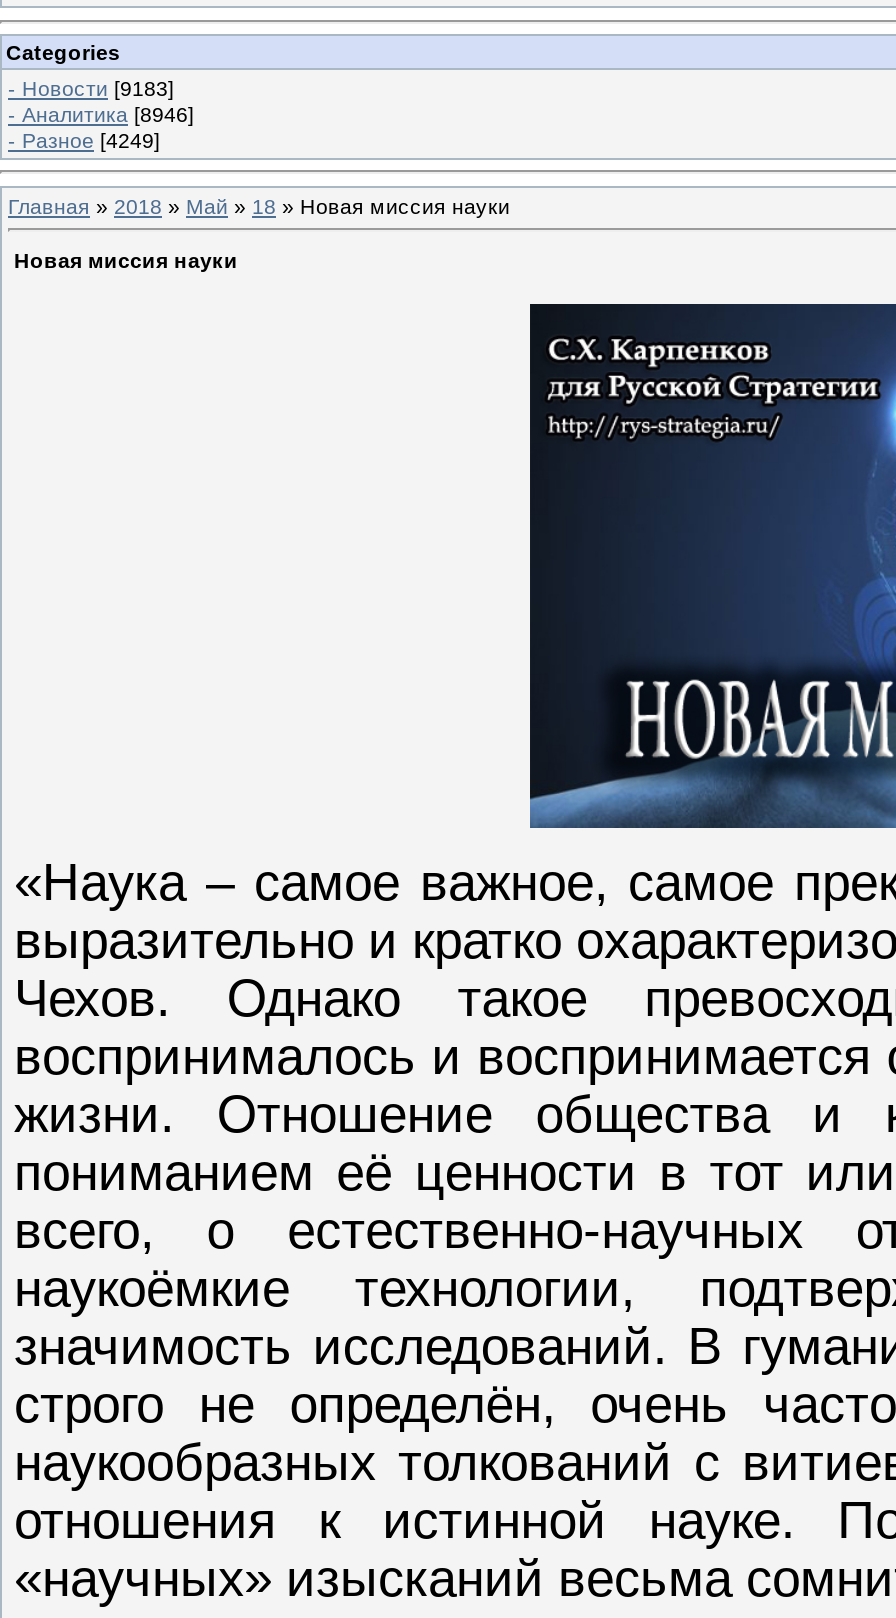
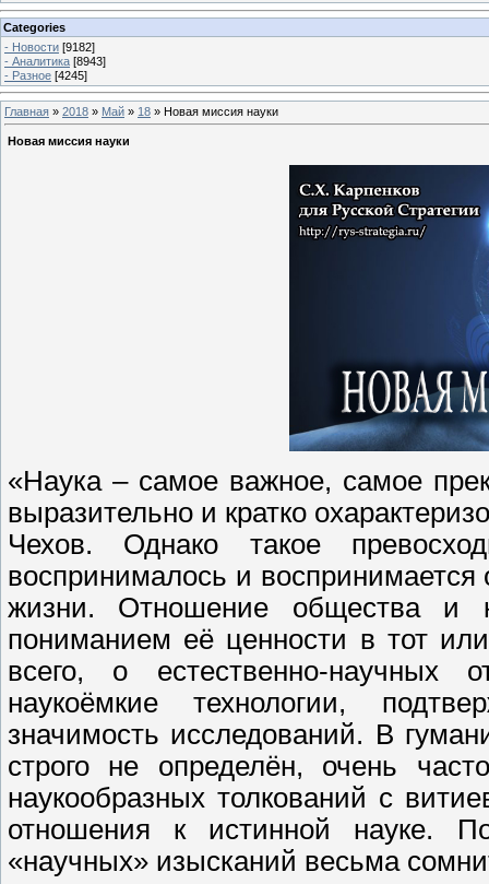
[8,76,174,100] - Новости [9183] -> [4,40,95,54] - Новости [9182]
[8,102,194,126] - Аналитика [8946] -> [4,55,106,68] - Аналитика [8943]
[8,128,160,152] - Разное [4249] -> [4,69,87,82] - Разное [4245]

